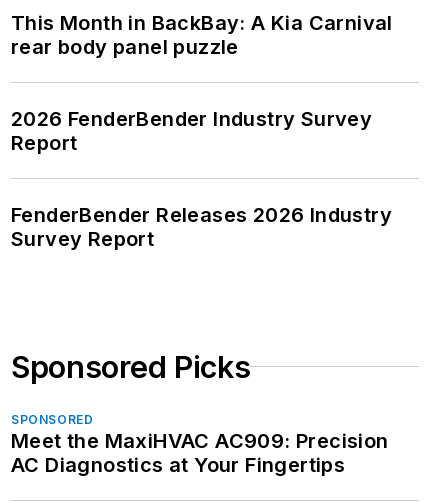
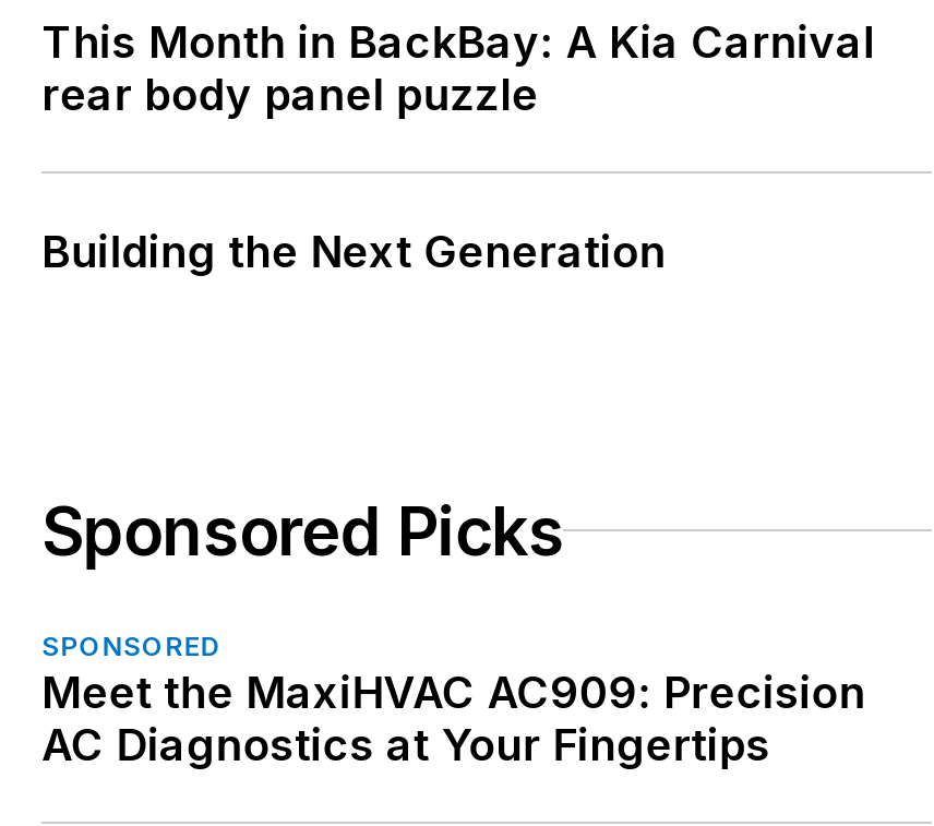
[11,106,392,250] 2026 FenderBender Industry Survey | Report | FenderBender Releases 2026 Industry | Survey Report -> [41,225,666,277] Building the Next Generation

